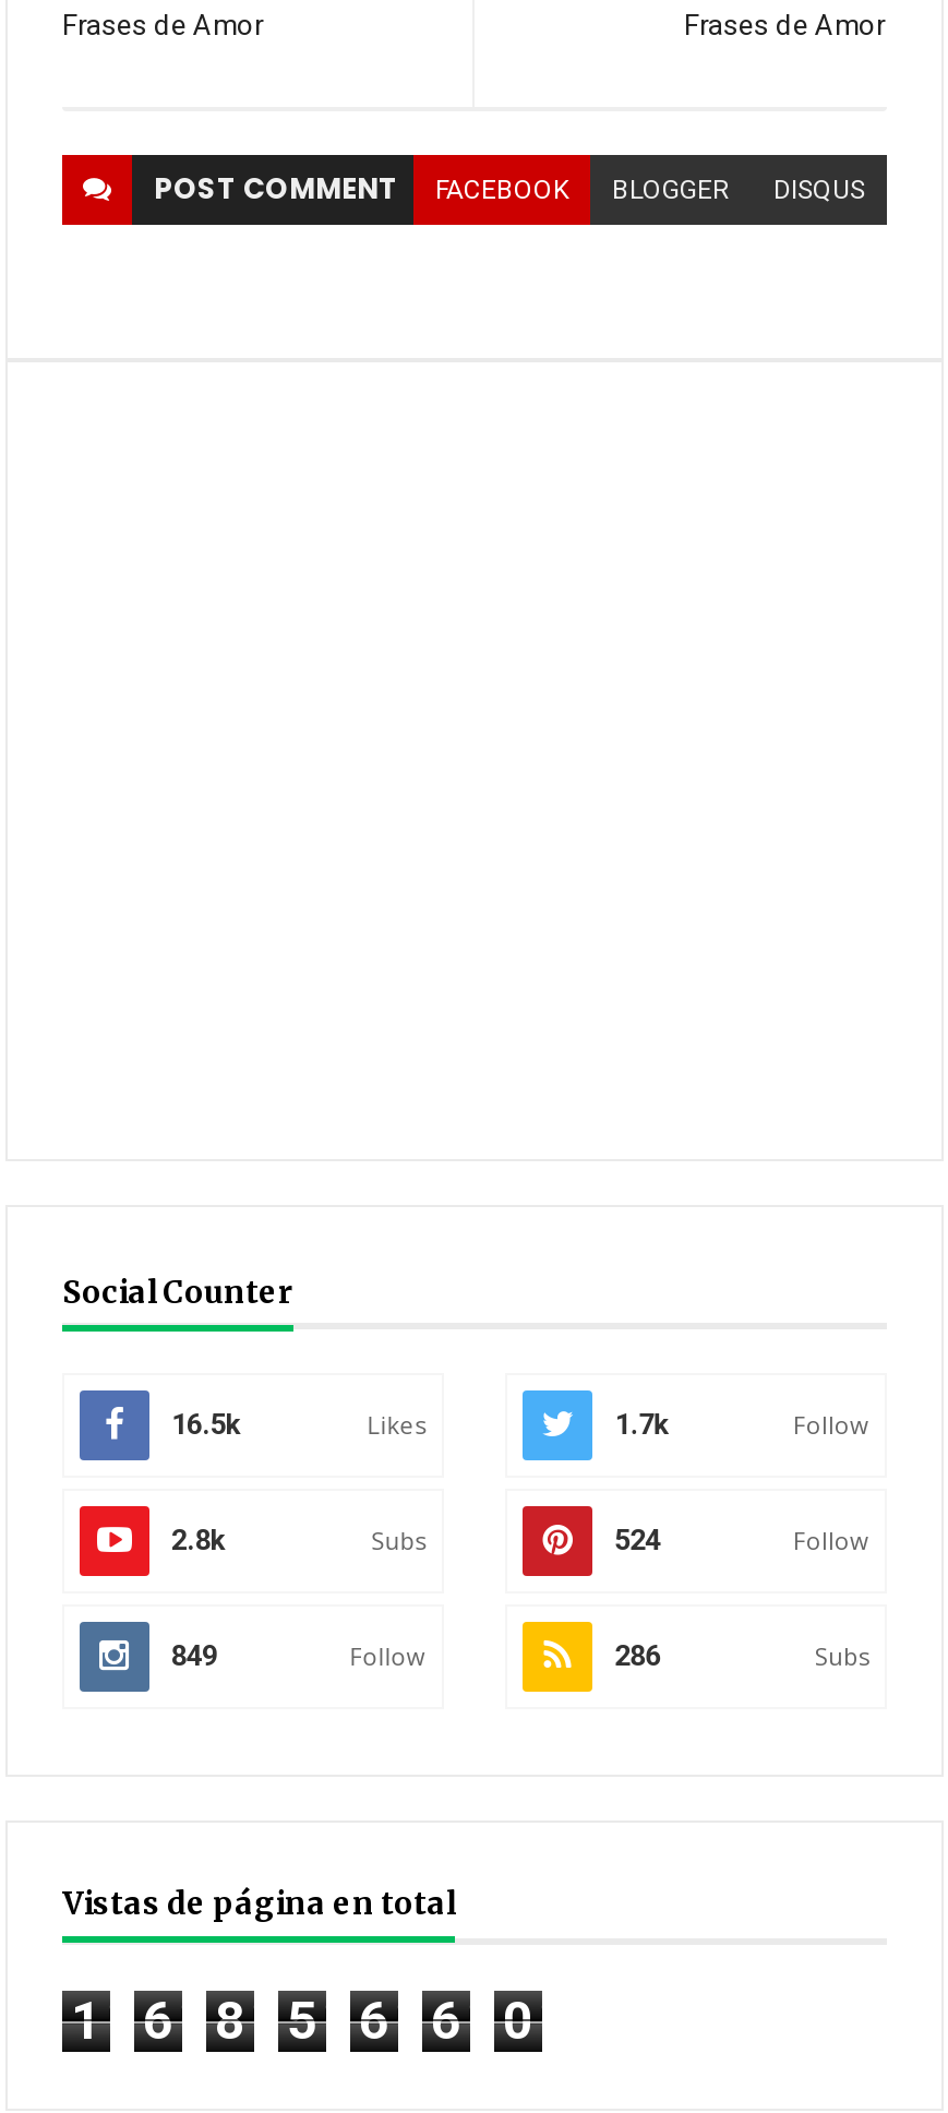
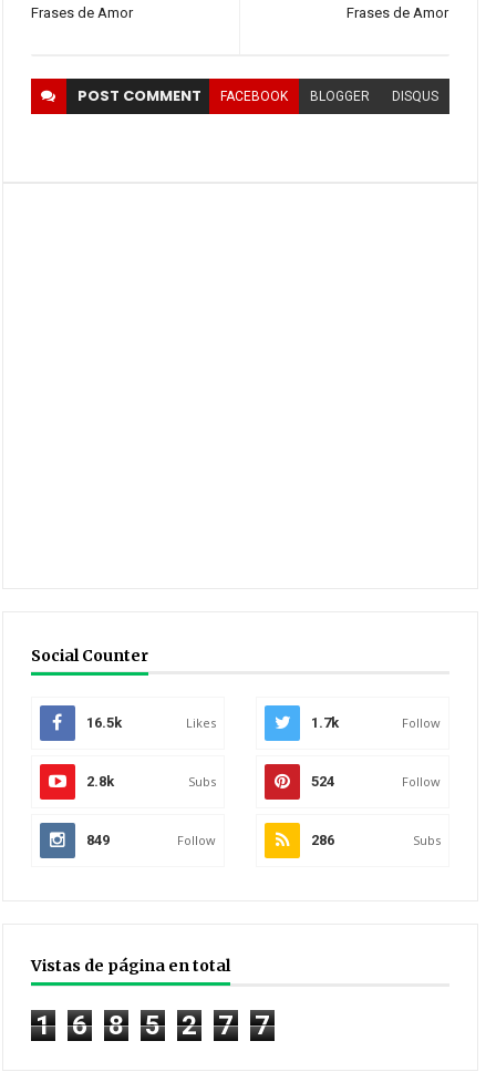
[359,1991,389,2052] 6 -> [182,1010,197,1041] 2
[431,1991,461,2052] 6 -> [218,1010,234,1041] 7
[503,1991,533,2052] 0 -> [255,1010,270,1041] 7

